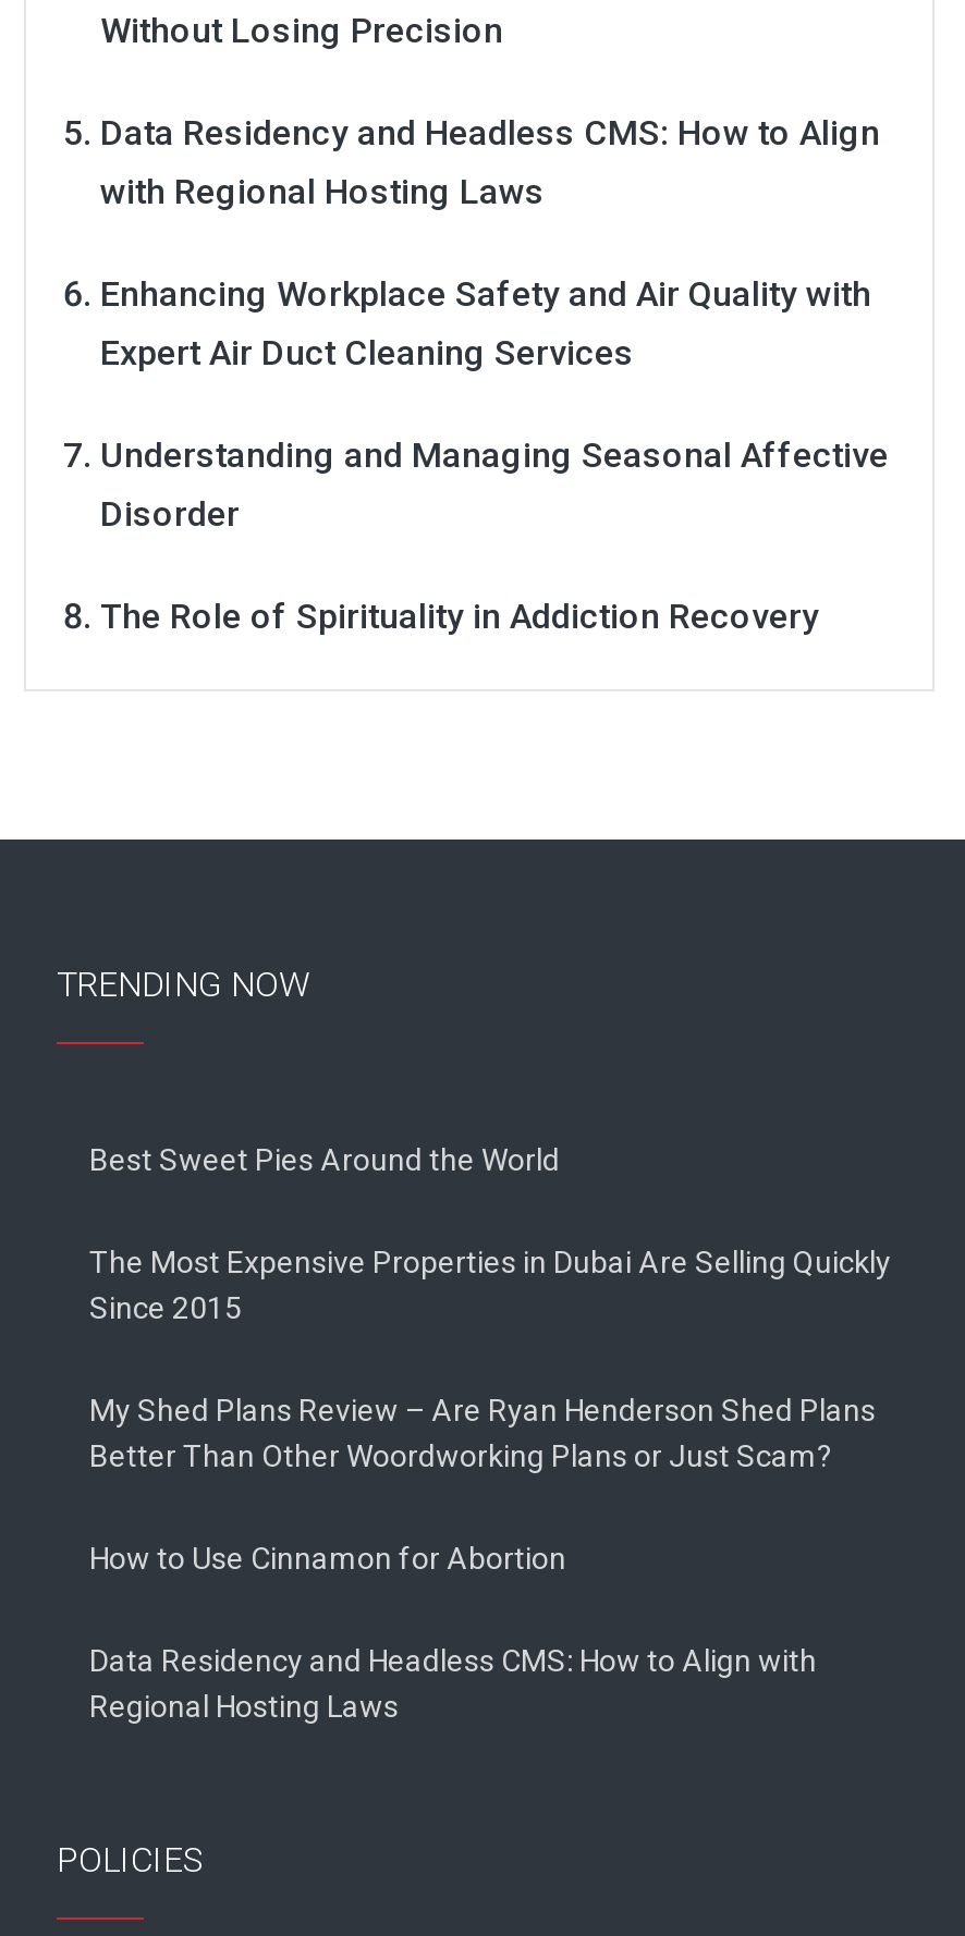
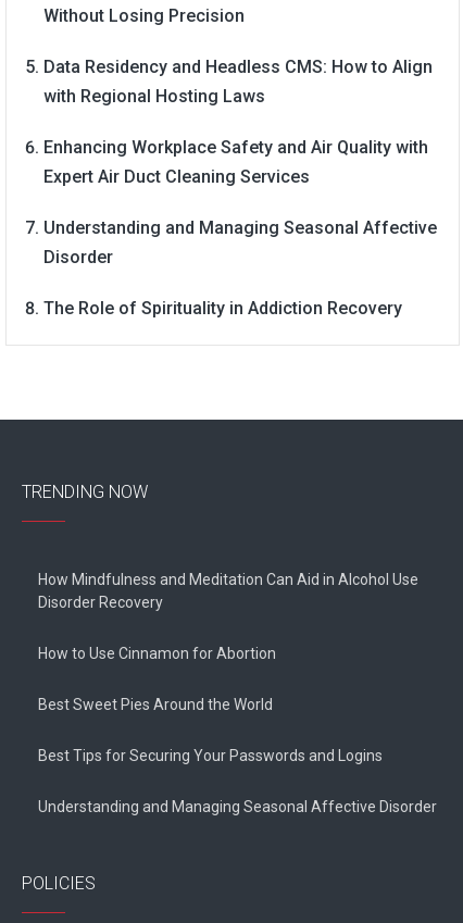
moved [89,1141,560,1176] -> [38,695,273,713]: Best Sweet Pies Around the World
[89,1243,891,1472] The Most Expensive Properties in Dubai Are Selling Quickly | Since 2015 | My Shed Plans Review – Are Ryan Henderson Shed Plans | Better Than Other Woordworking Plans or Just Scam? -> [38,570,418,610] How Mindfulness and Meditation Can Aid in Alcohol Use | Disorder Recovery
moved [89,1540,566,1574] -> [38,644,276,662]: How to Use Cinnamon for Abortion
[89,1642,817,1723] Data Residency and Headless CMS: How to Align with | Regional Hosting Laws -> [38,746,437,815] Best Tips for Securing Your Passwords and Logins | Understanding and Managing Seasonal Affective Disorder

